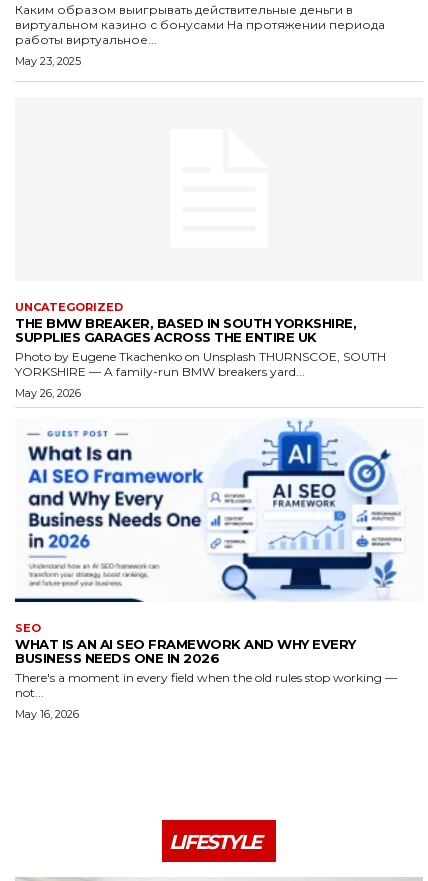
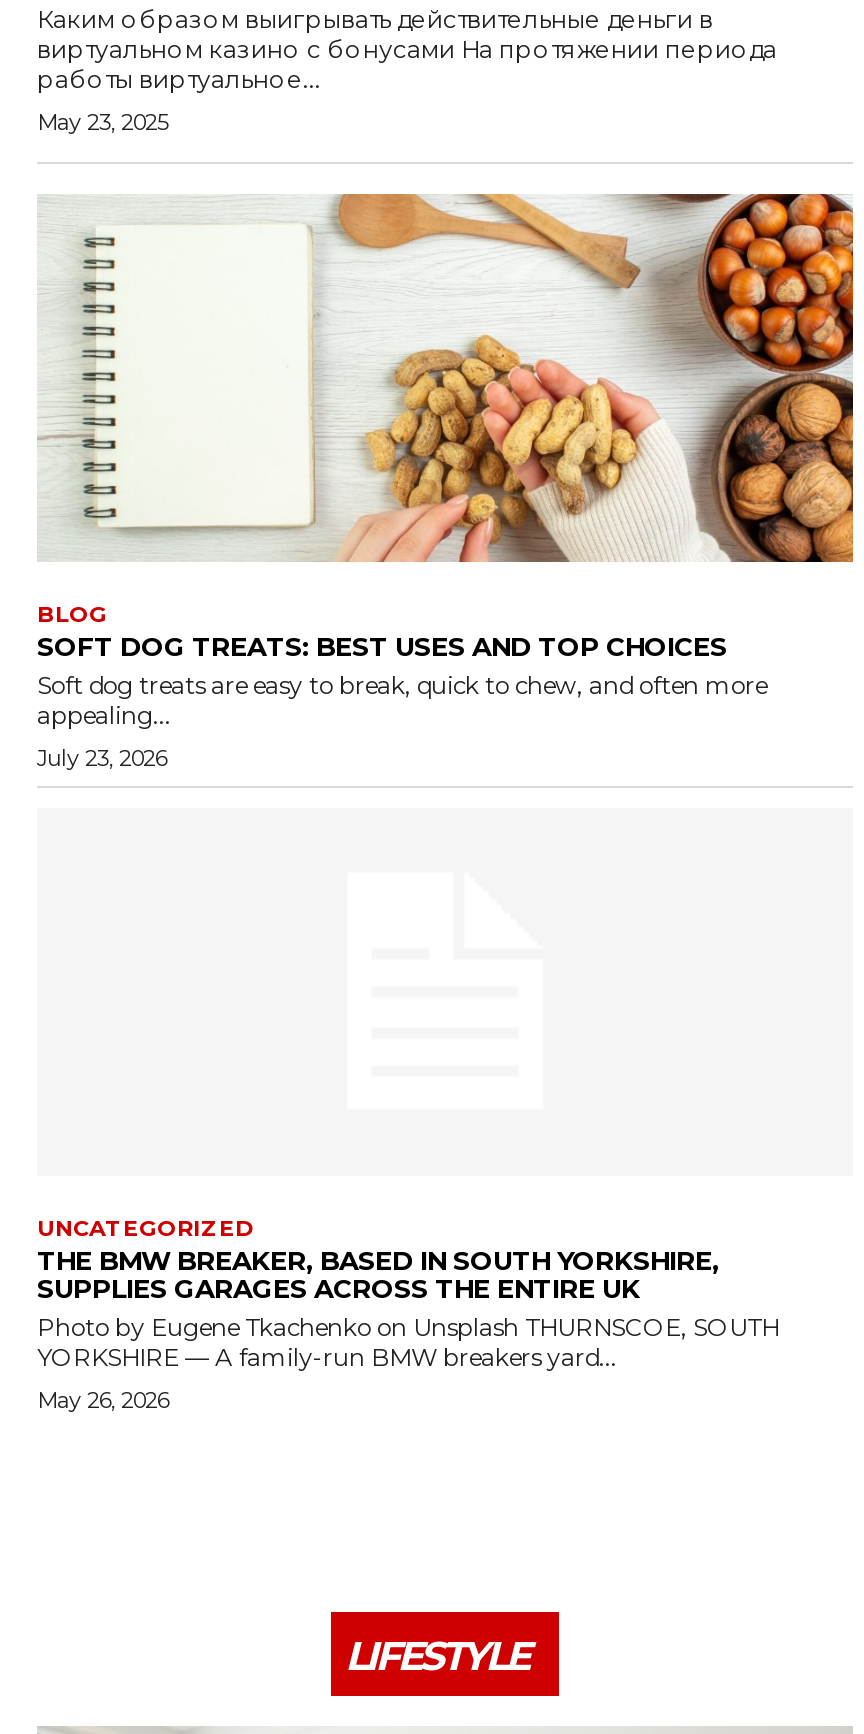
none -> [37,192,855,772] [image] | BLOG | SOFT DOG TREATS: BEST USES AND TOP CHOICES | Soft dog treats are easy to break, quick to chew, and often more | appealing... | July 23, 2026
moved [15,300,386,400] -> [37,1213,779,1413]: UNCATEGORIZED | THE BMW BREAKER, BASED IN SOUTH YORKSHIRE, | SUPPLIES GARAGES ACROSS THE ENTIRE UK | Photo by Eugene Tkachenko on Unsplash THURNSCOE, SOUTH | YORKSHIRE — A family-run BMW breakers yard... | May 26, 2026
[14,420,402,721] [image] | SEO | WHAT IS AN AI SEO FRAMEWORK AND WHY EVERY | BUSINESS NEEDS ONE IN 2026 | There's a moment in every field when the old rules stop working — | not... | May 16, 2026 -> none

